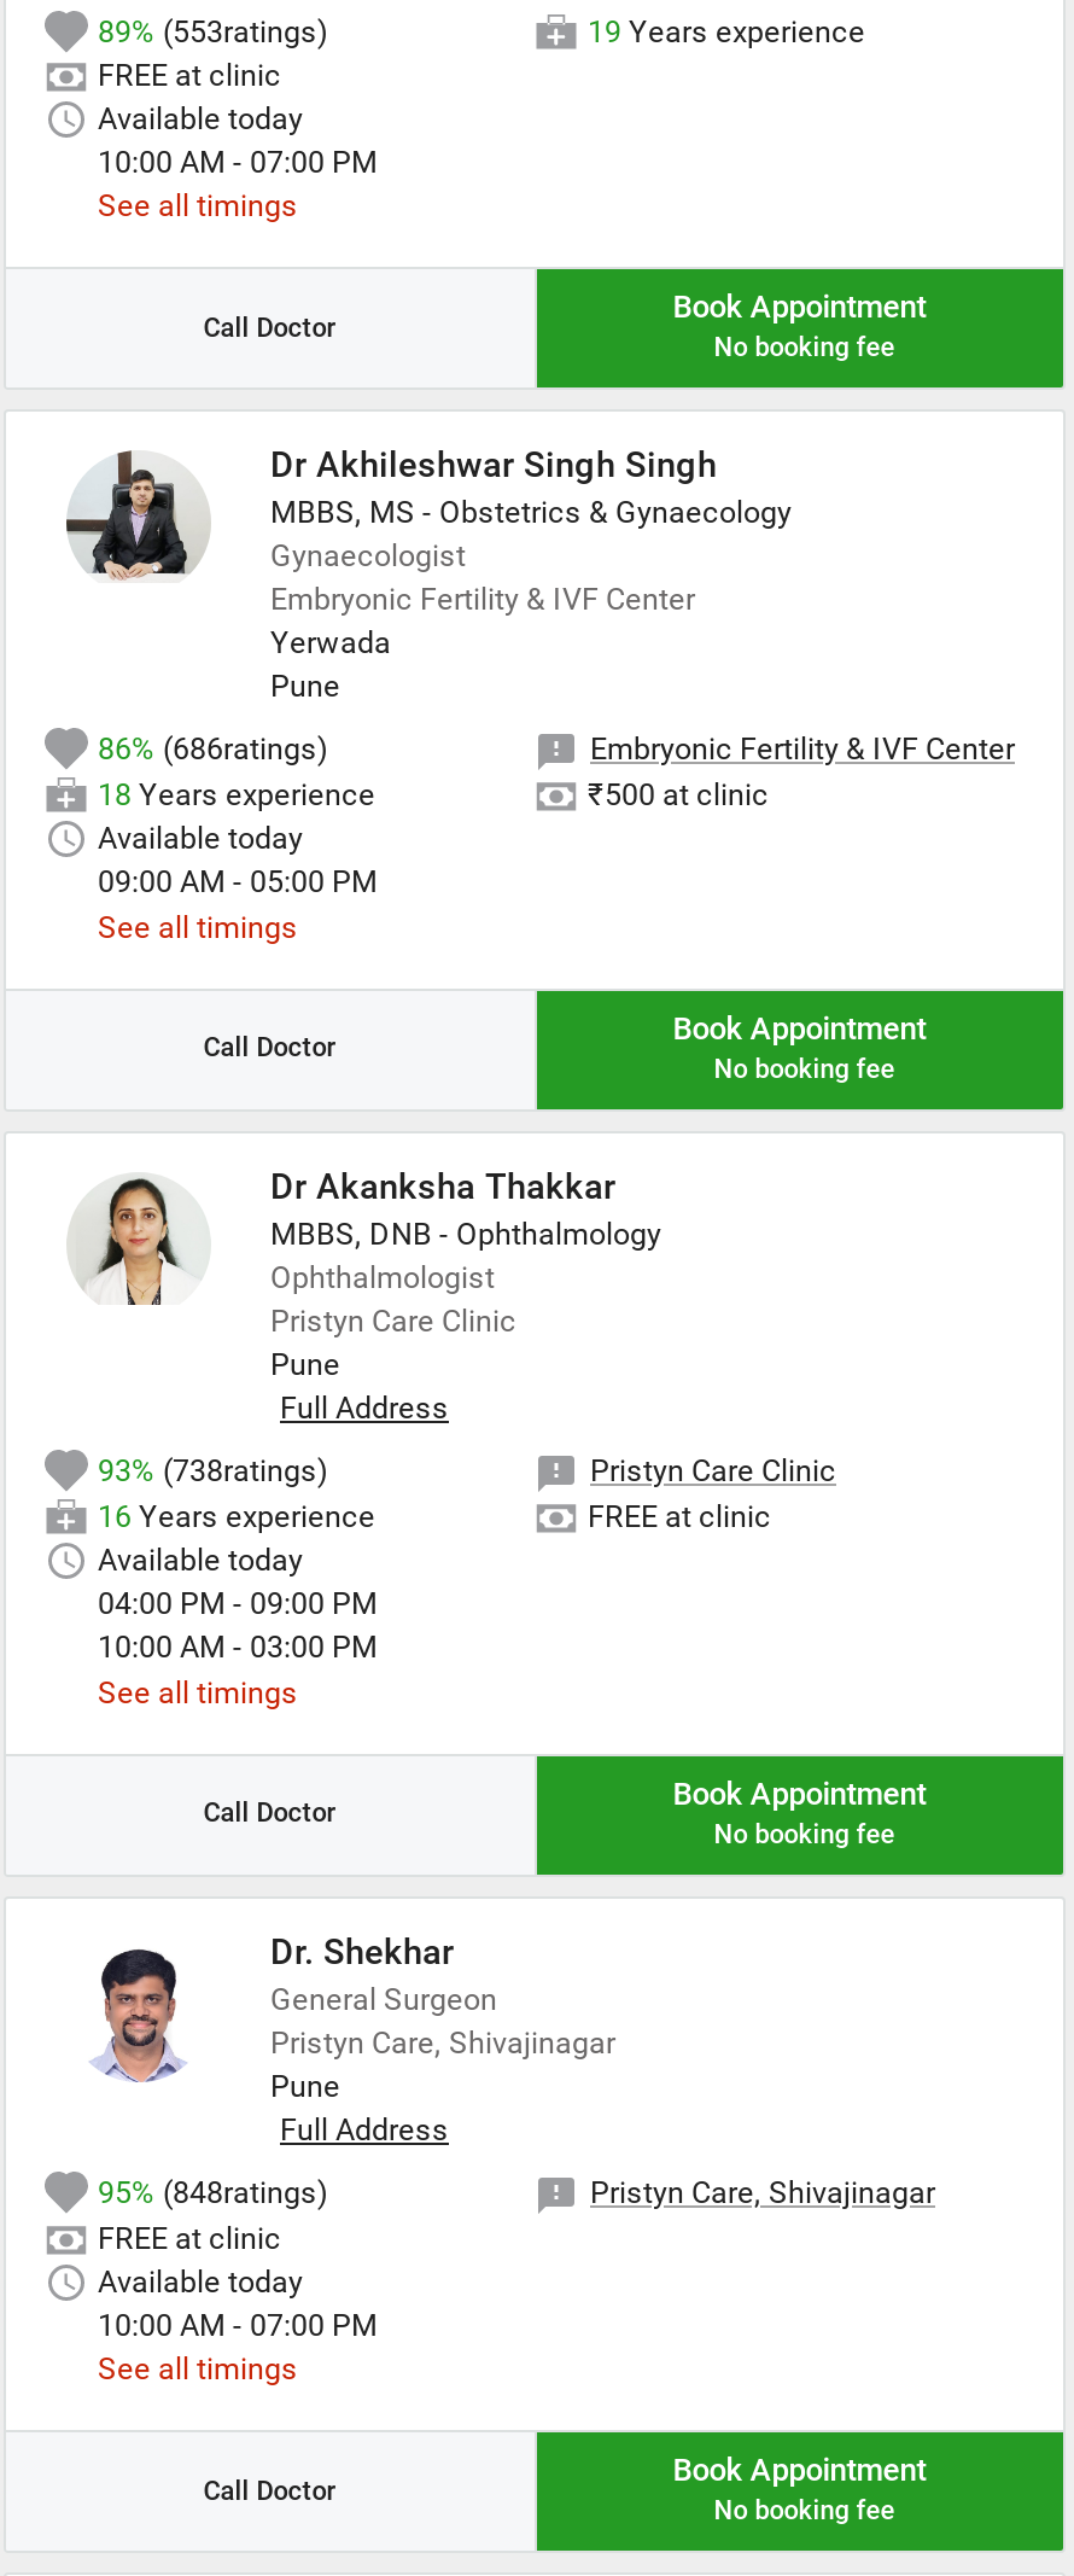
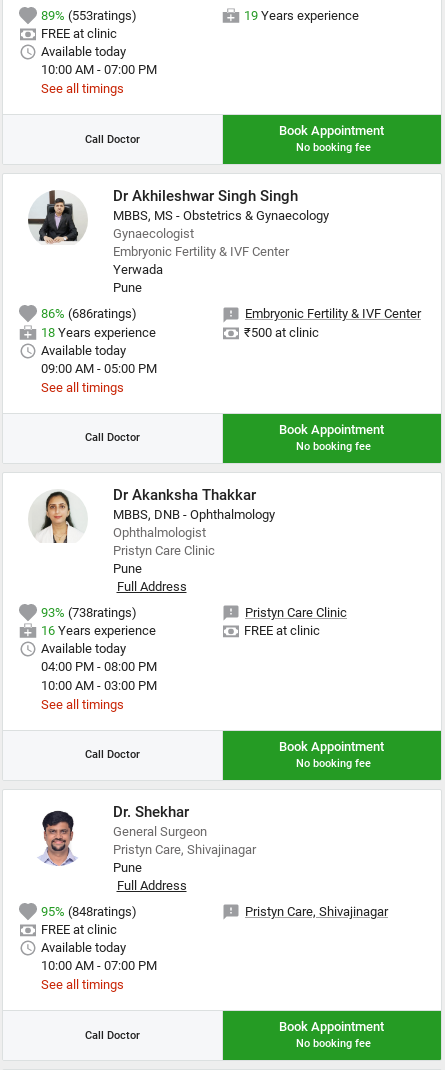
[98,1584,378,1620] 04:00 PM - 09:00 PM -> [41,659,157,674] 04:00 PM - 08:00 PM

